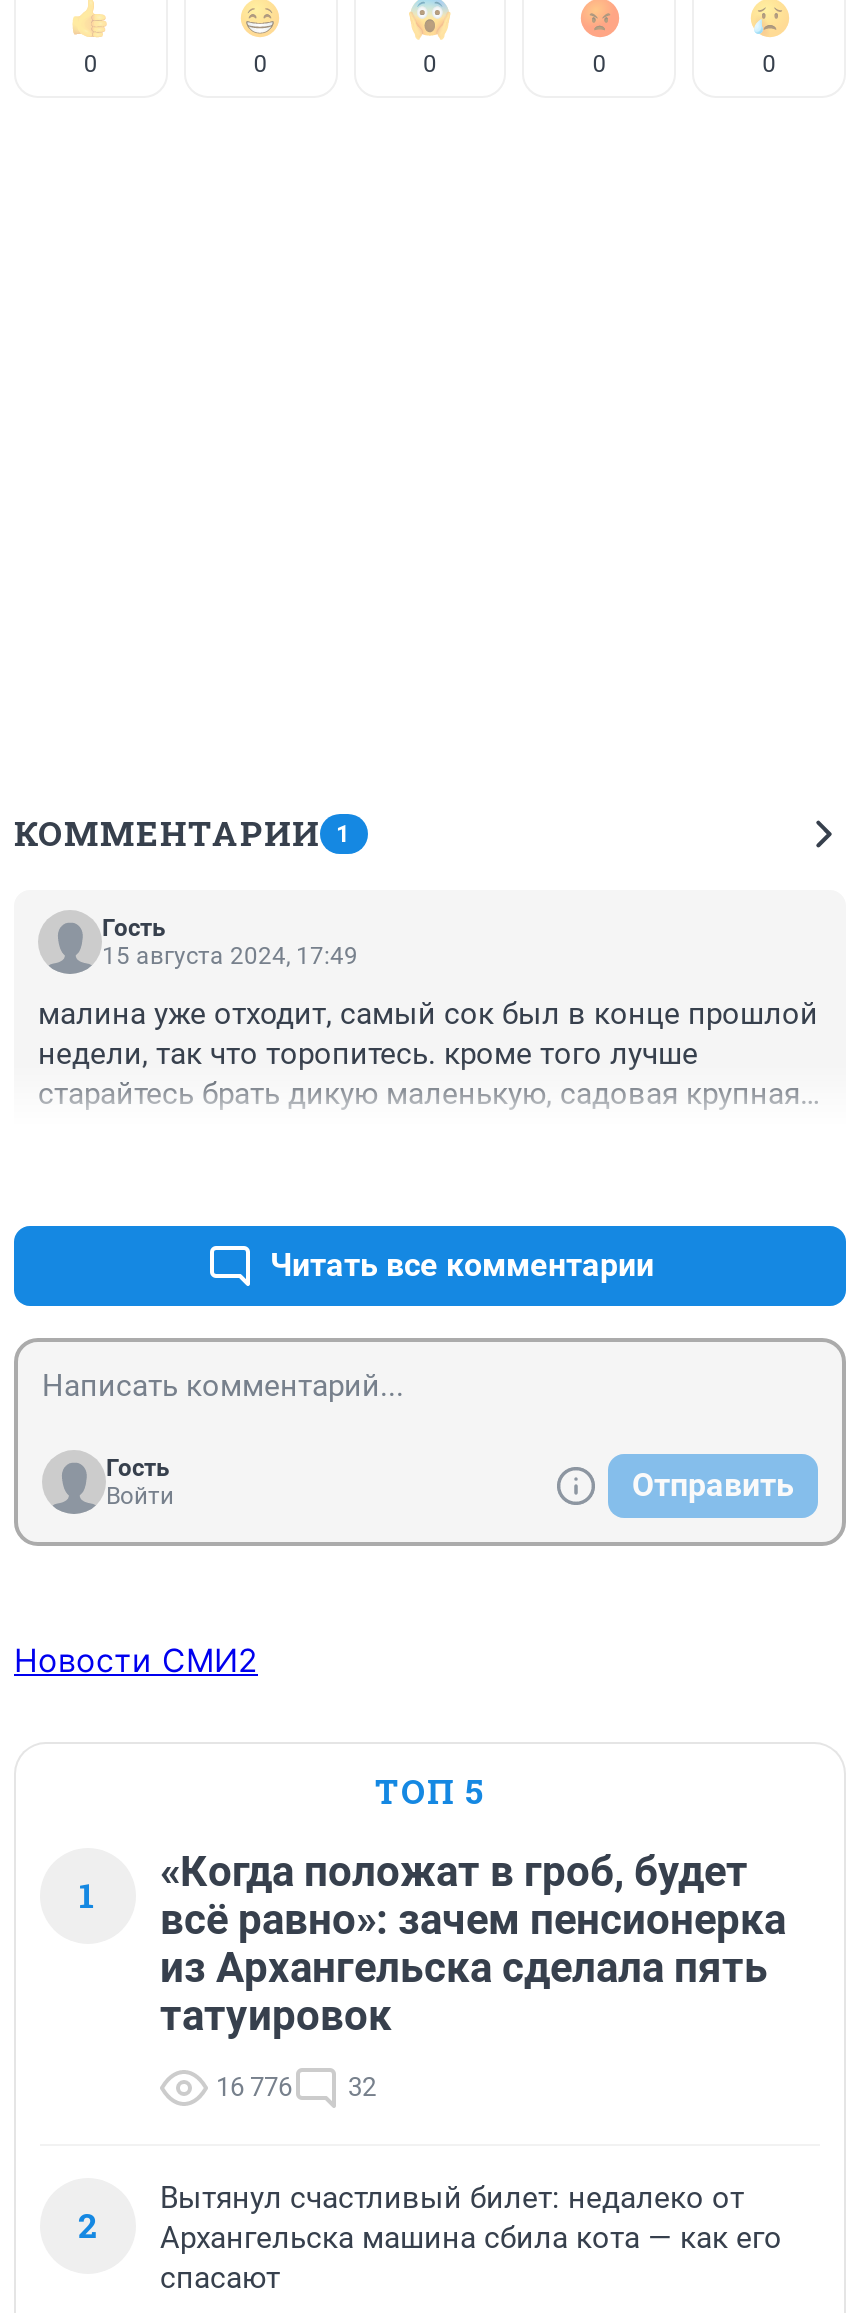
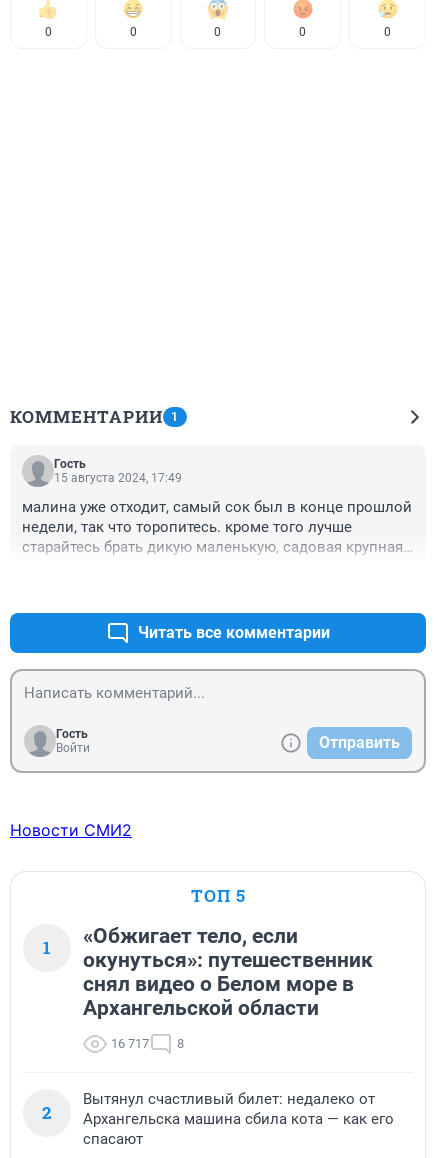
[160,1848,786,2040] «Когда положат в гроб, будет | всё равно»: зачем пенсионерка | из Архангельска сделала пять | татуировок -> [83,924,373,1020] «Обжигает тело, если | окунуться»: путешественник | снял видео о Белом море в | Архангельской области
[216,2072,376,2102] 16 776 | 32 -> [111,1036,184,1051] 16 717 | 8

